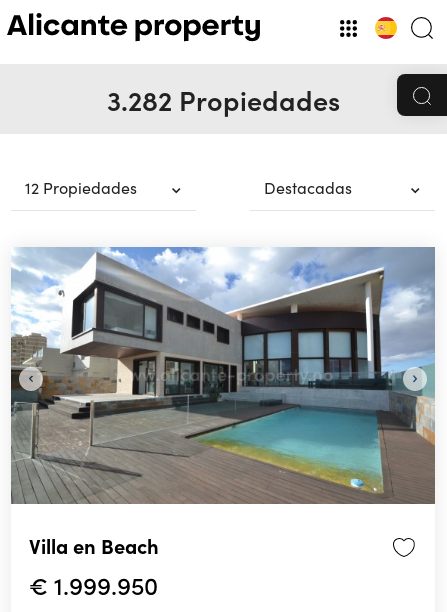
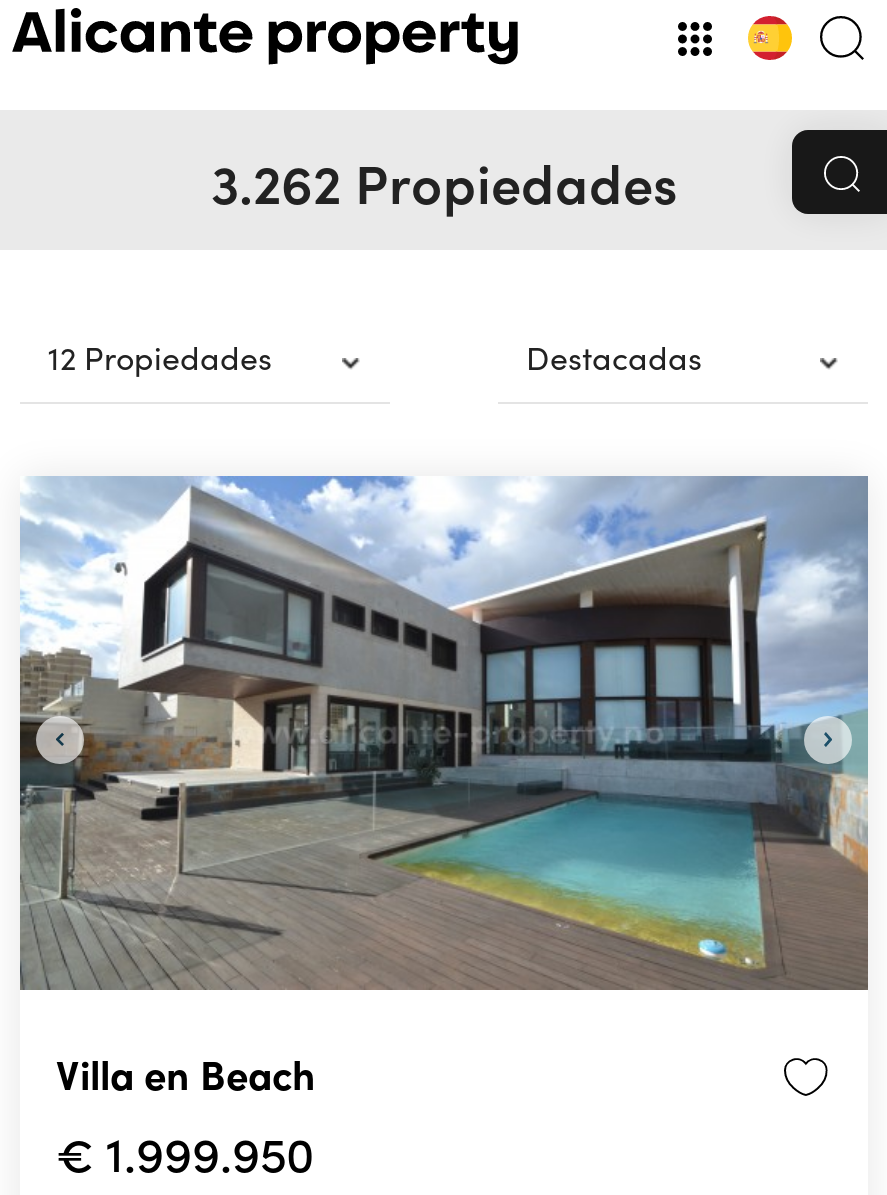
[106,80,339,118] 3.282 Propiedades -> [211,142,677,218] 3.262 Propiedades

